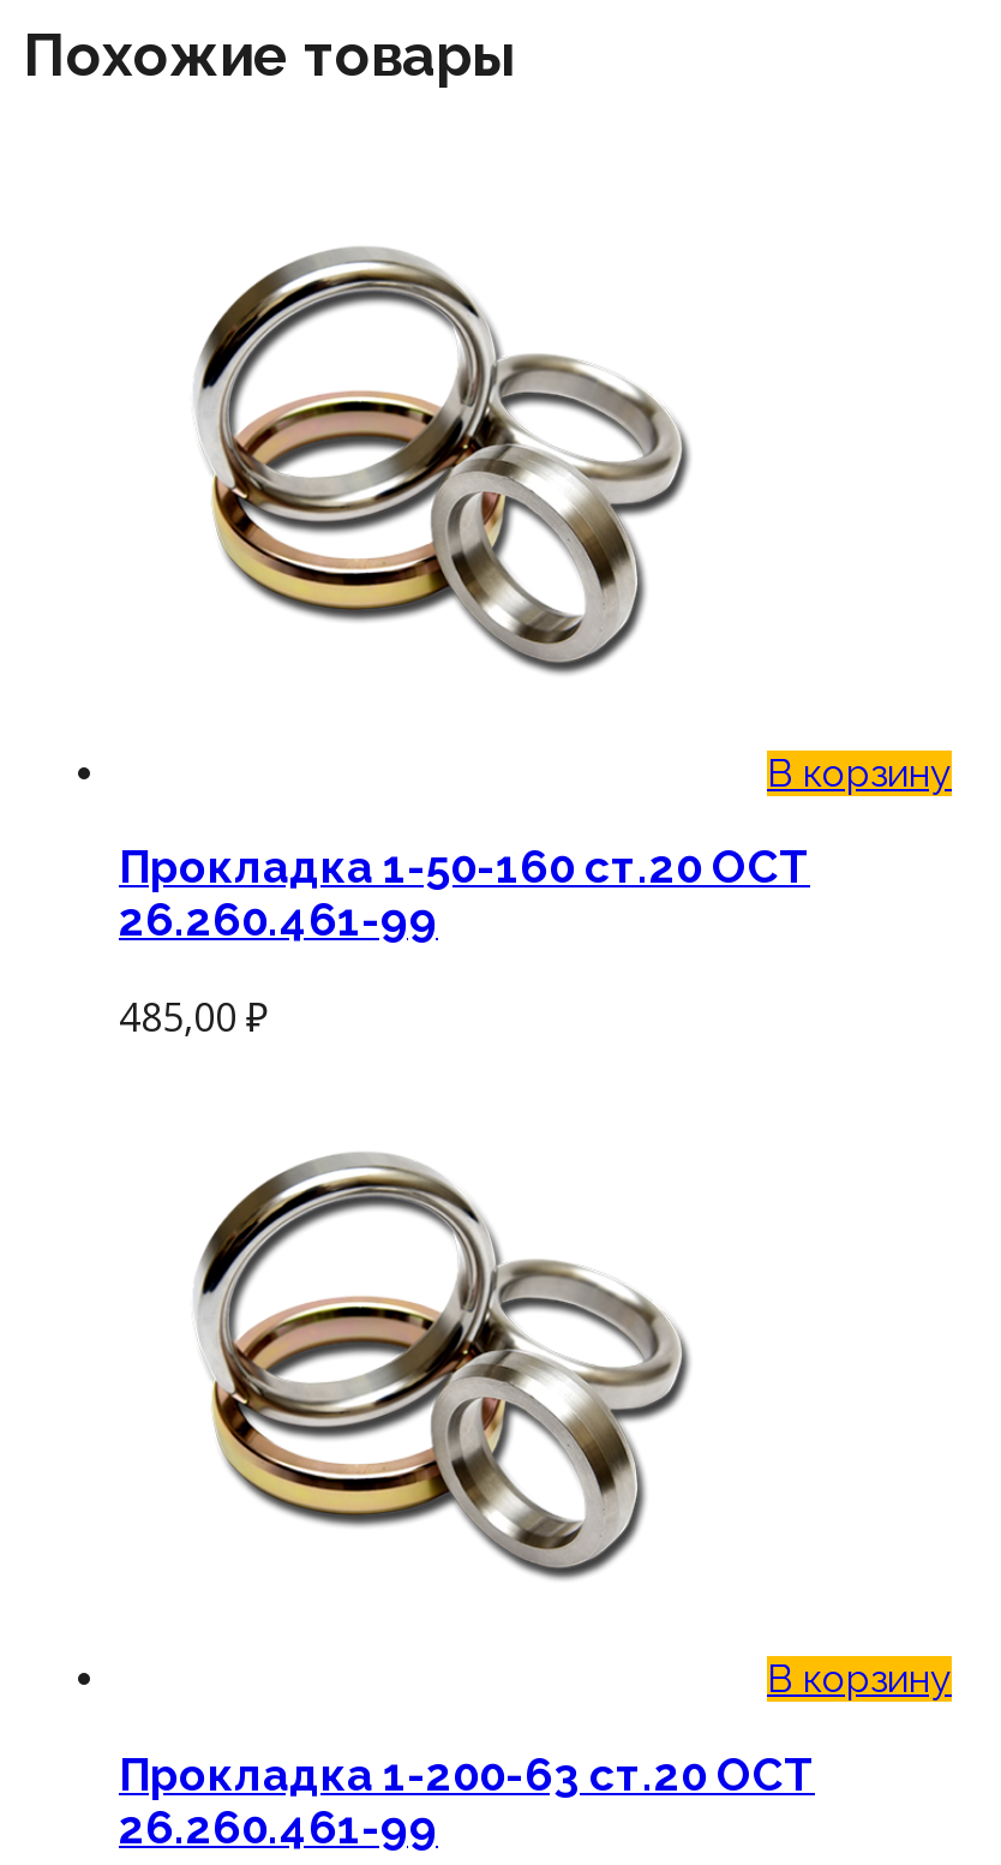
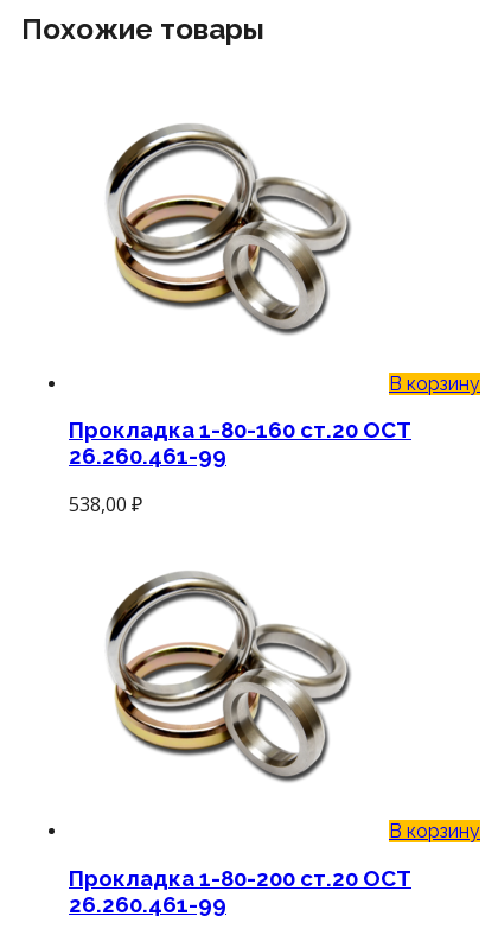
[119,841,810,893] Прокладка 1-50-160 ст.20 ОСТ -> [69,417,411,443] Прокладка 1-80-160 ст.20 ОСТ
[119,991,268,1044] 485,00 ₽ -> [69,491,142,518] 538,00 ₽
[119,1747,815,1800] Прокладка 1-200-63 ст.20 ОСТ -> [69,865,411,891] Прокладка 1-80-200 ст.20 ОСТ

